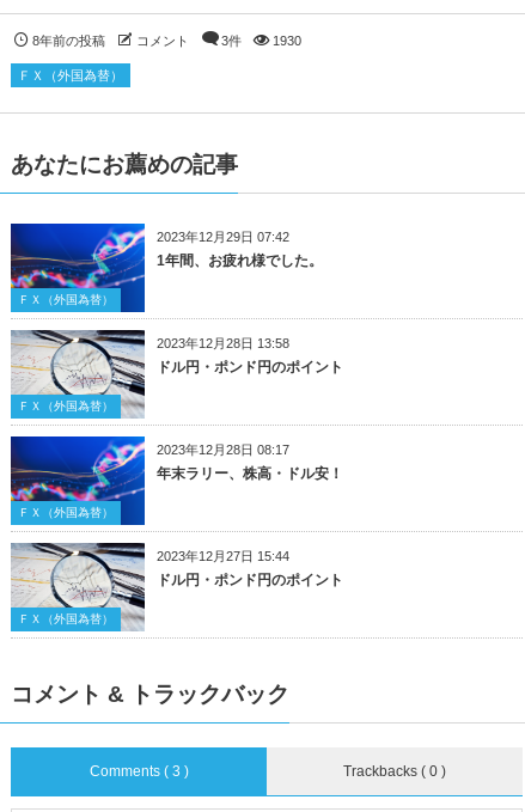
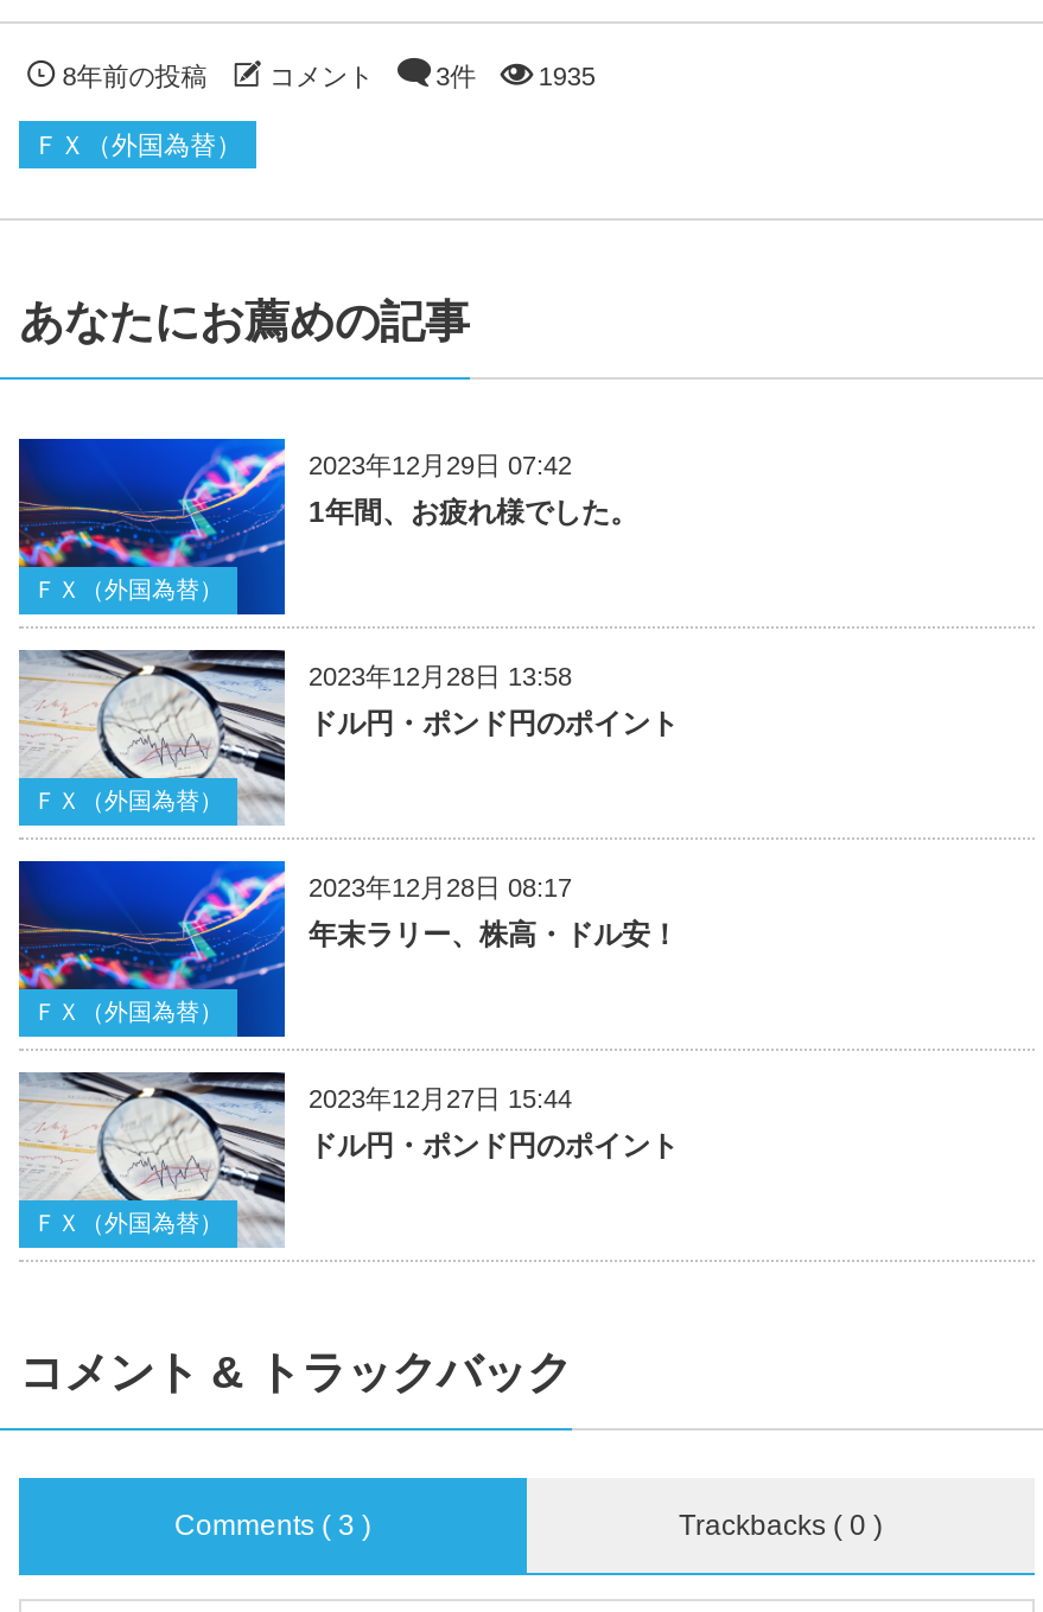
[273,33,301,47] 1930 -> [538,61,595,89] 1935

